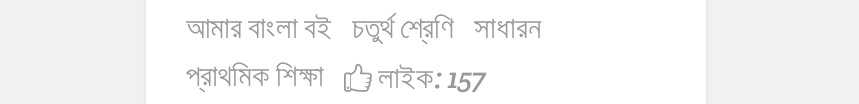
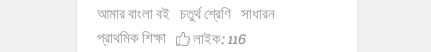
[186,56,486,96] প্রাথমিক শিক্ষা লাইক:157 -> [97,28,246,48] প্রাথমিক শিক্ষা লাইক:116

